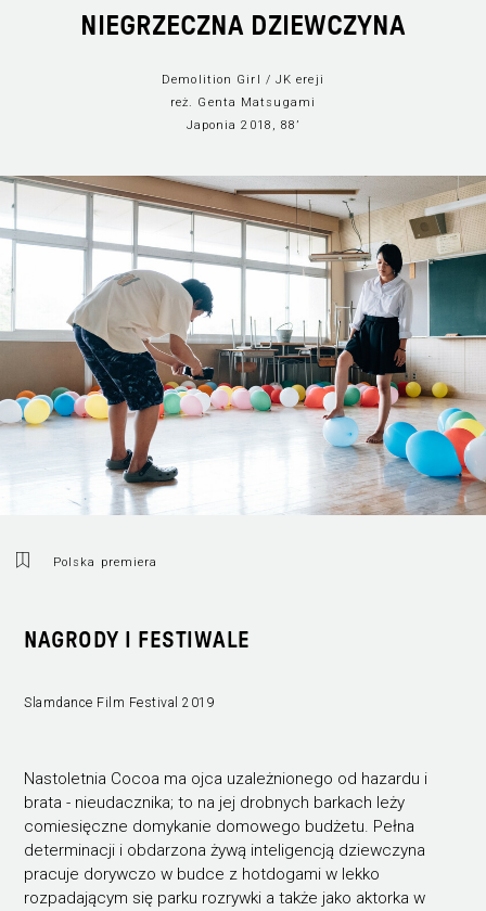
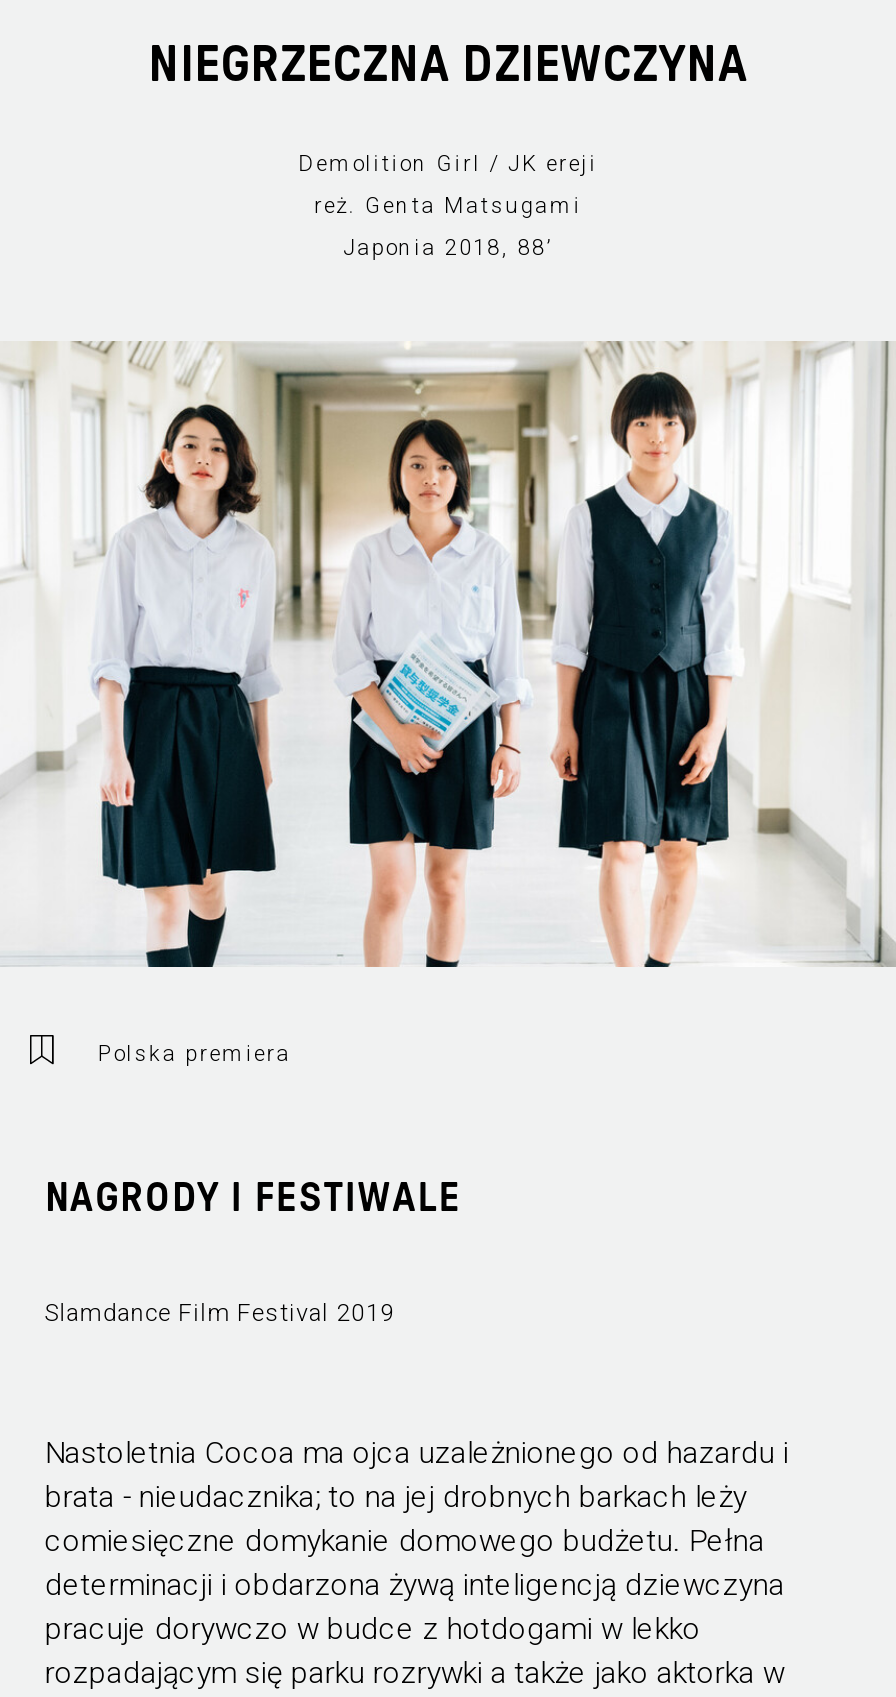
[3,175,483,516] [image] -> [6,341,890,969] [image]

